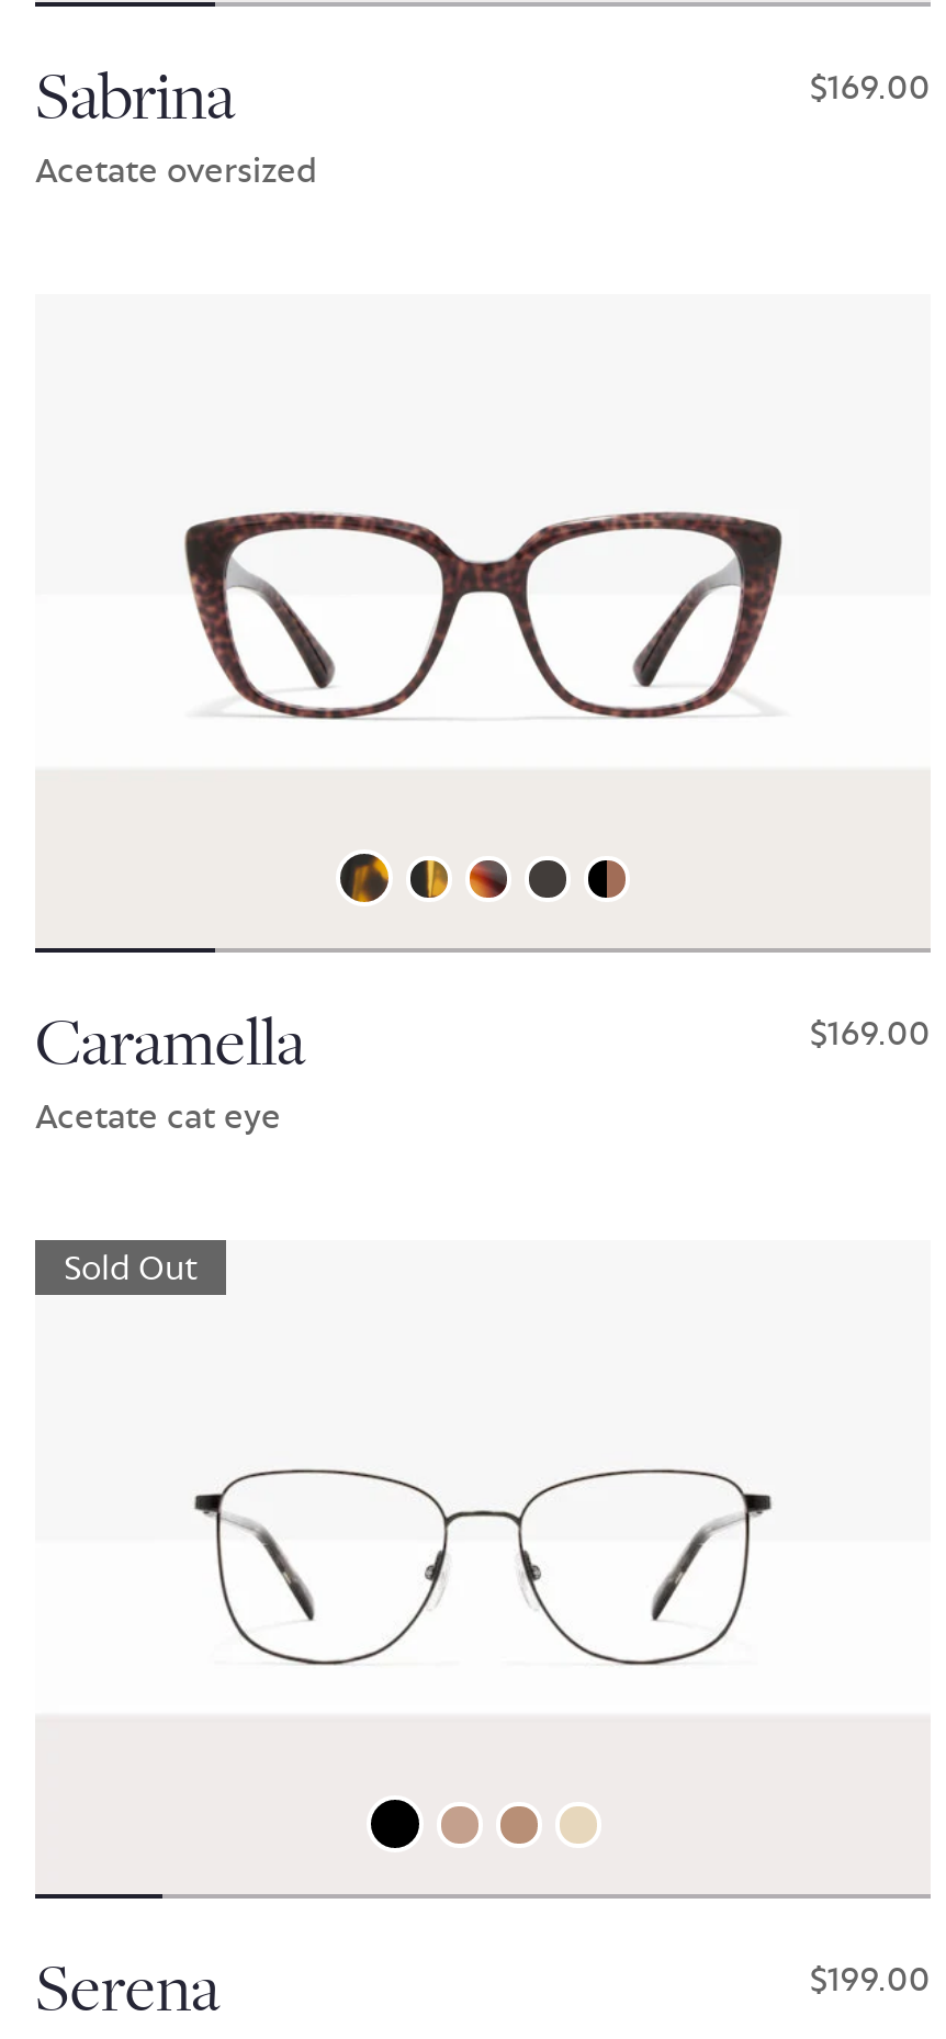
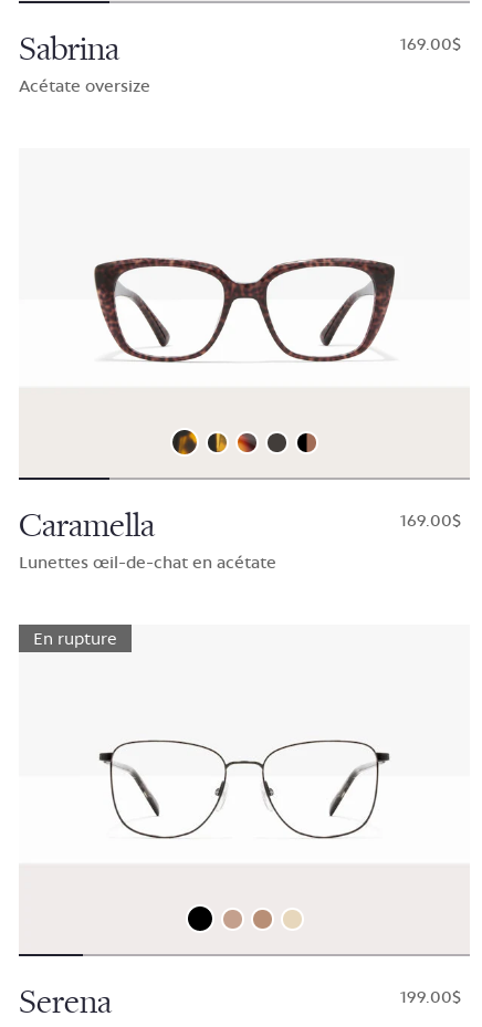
[35,150,316,192] Acetate oversized -> [19,76,150,97] Acétate oversize
[35,1096,281,1138] Acetate cat eye -> [19,552,276,573] Lunettes œil-de-chat en acétate
[64,1248,198,1289] Sold Out -> [33,628,117,649] En rupture

